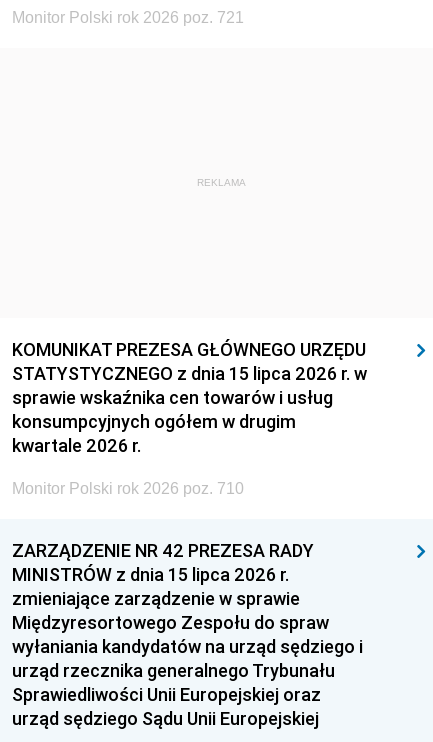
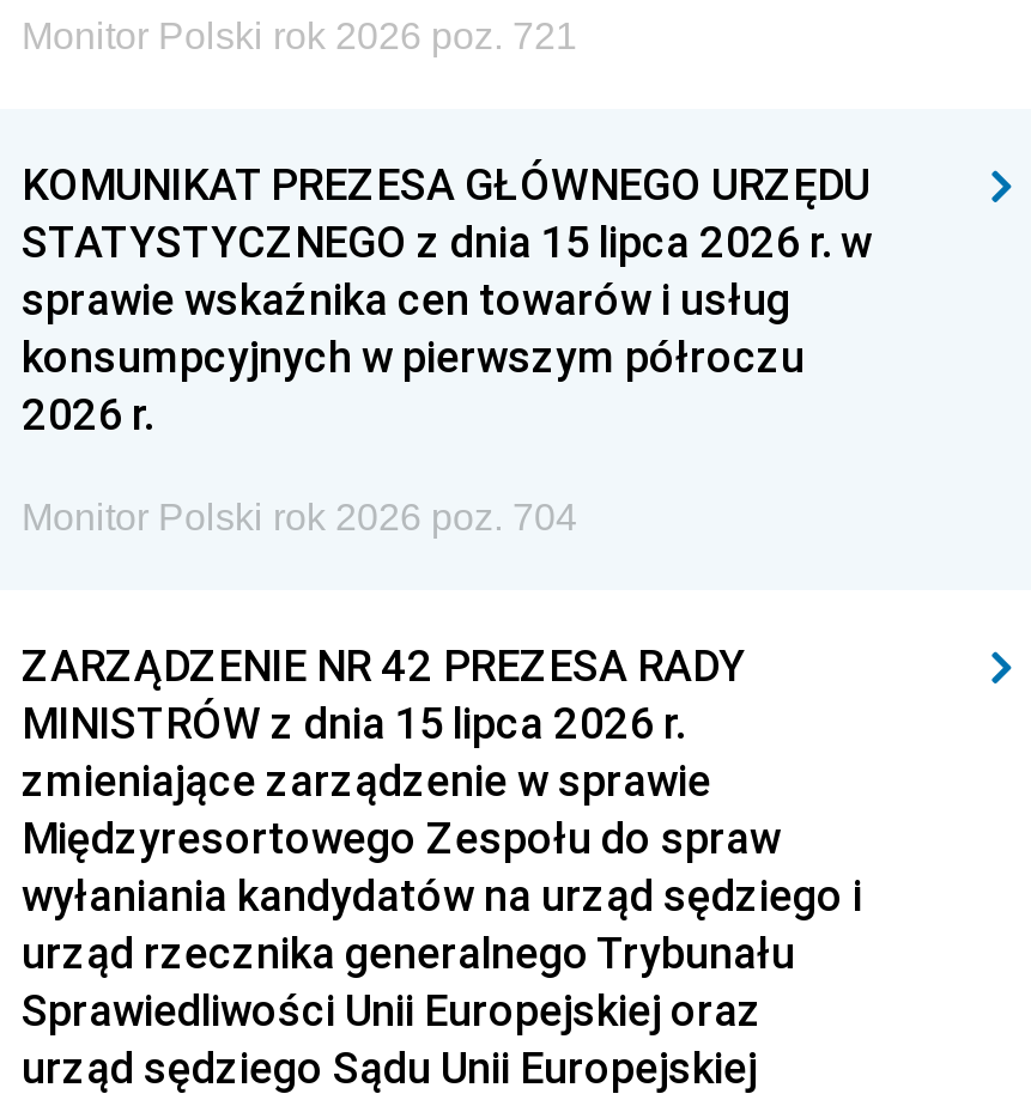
[196,177,245,188] REKLAMA -> none
[12,410,296,457] konsumpcyjnych ogółem w drugim | kwartale 2026 r. -> [22,329,805,442] konsumpcyjnych w pierwszym półroczu | 2026 r.
[12,480,244,497] Monitor Polski rok 2026 poz. 710 -> [22,497,577,537] Monitor Polski rok 2026 poz. 704

